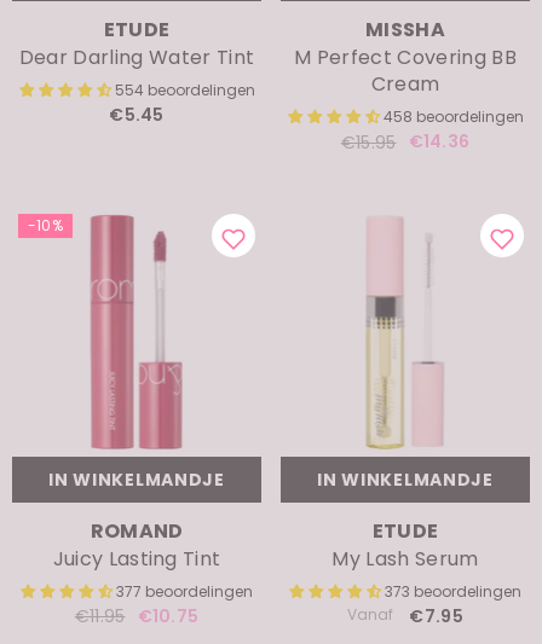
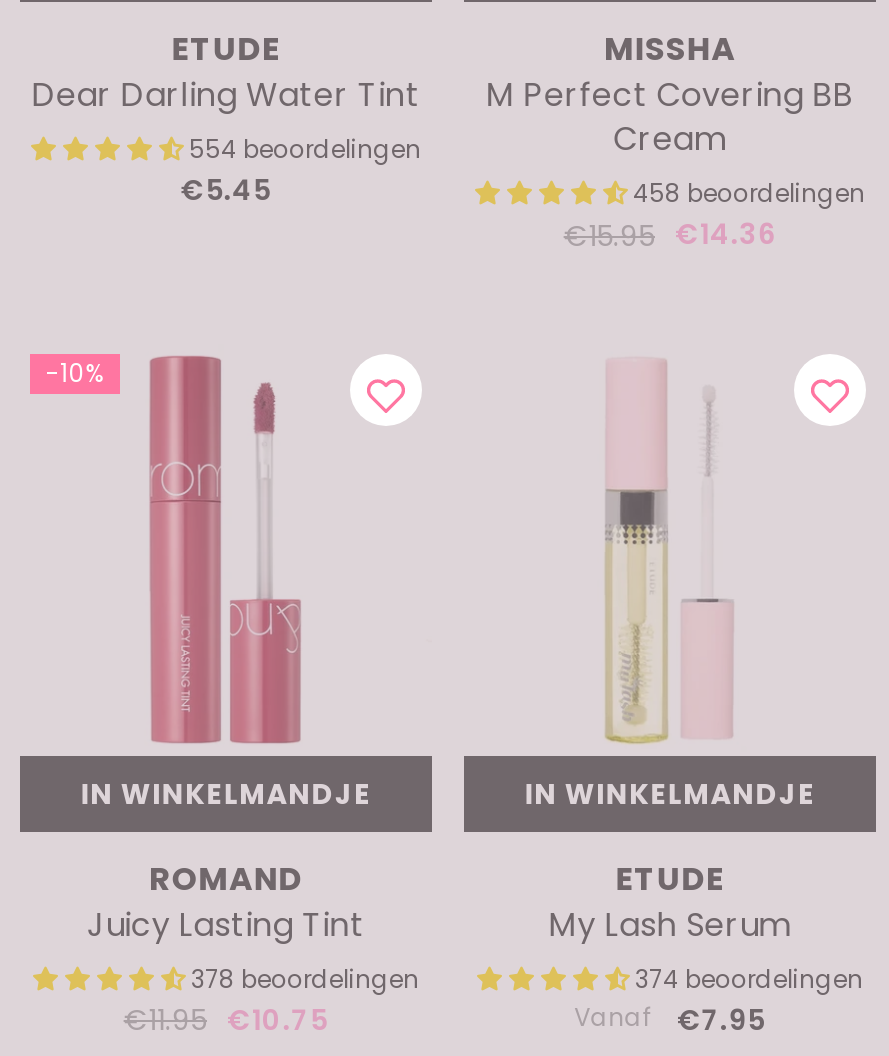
[116,581,253,601] 377 beoordelingen -> [191,961,419,995] 378 beoordelingen
[385,581,521,601] 373 beoordelingen -> [635,961,863,995] 374 beoordelingen

